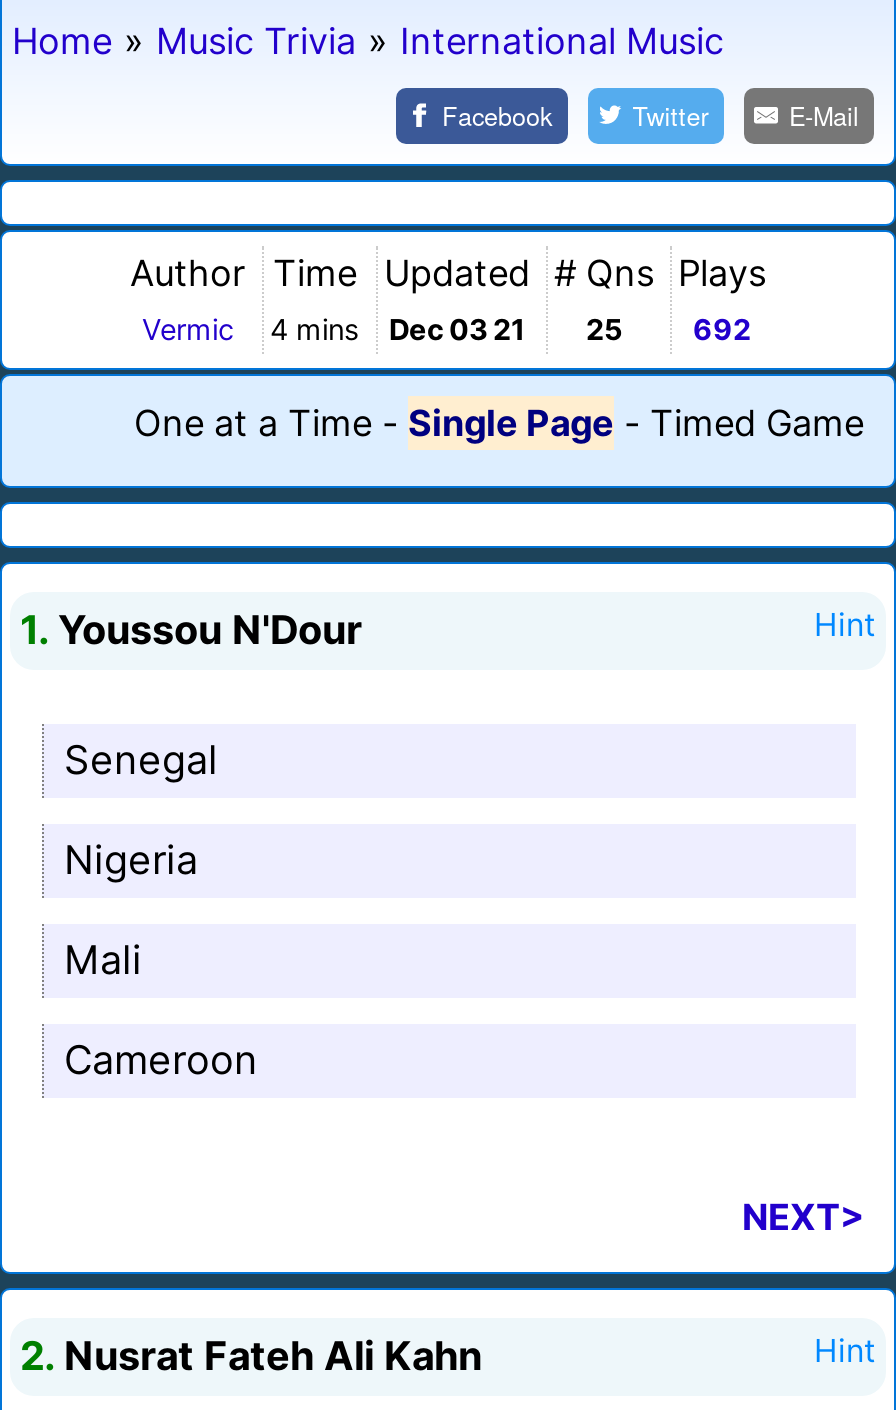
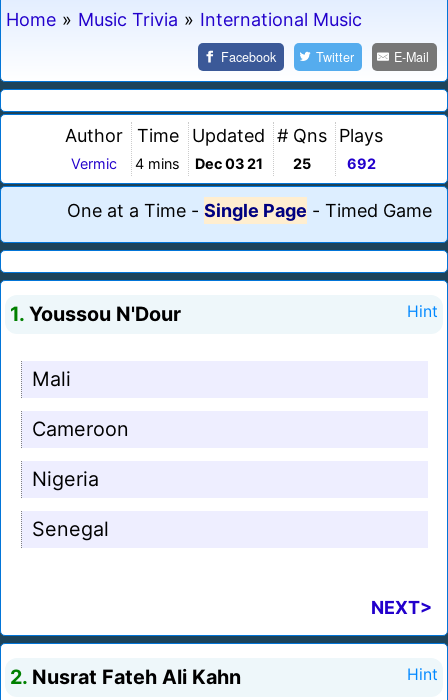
moved [64,736,218,884] -> [32,467,109,541]: Nigeria | Senegal
moved [64,936,258,1084] -> [32,367,129,441]: Mali | Cameroon

